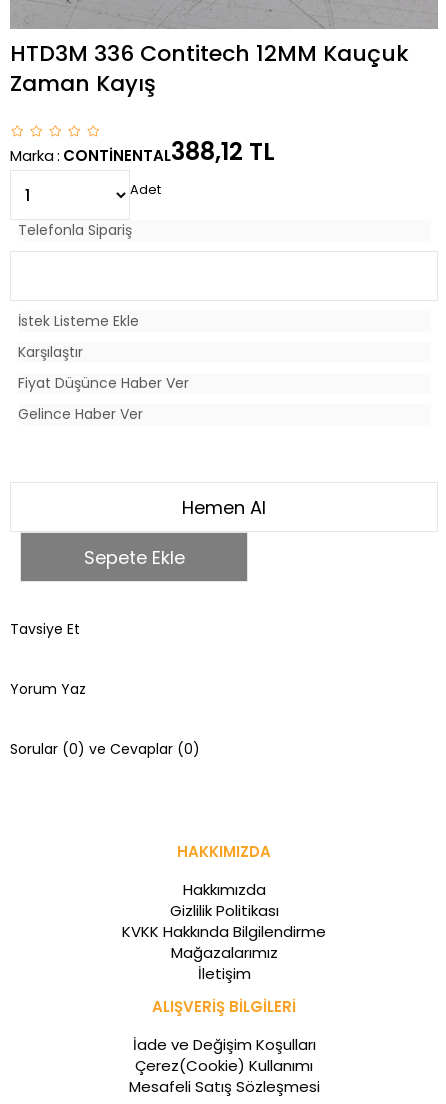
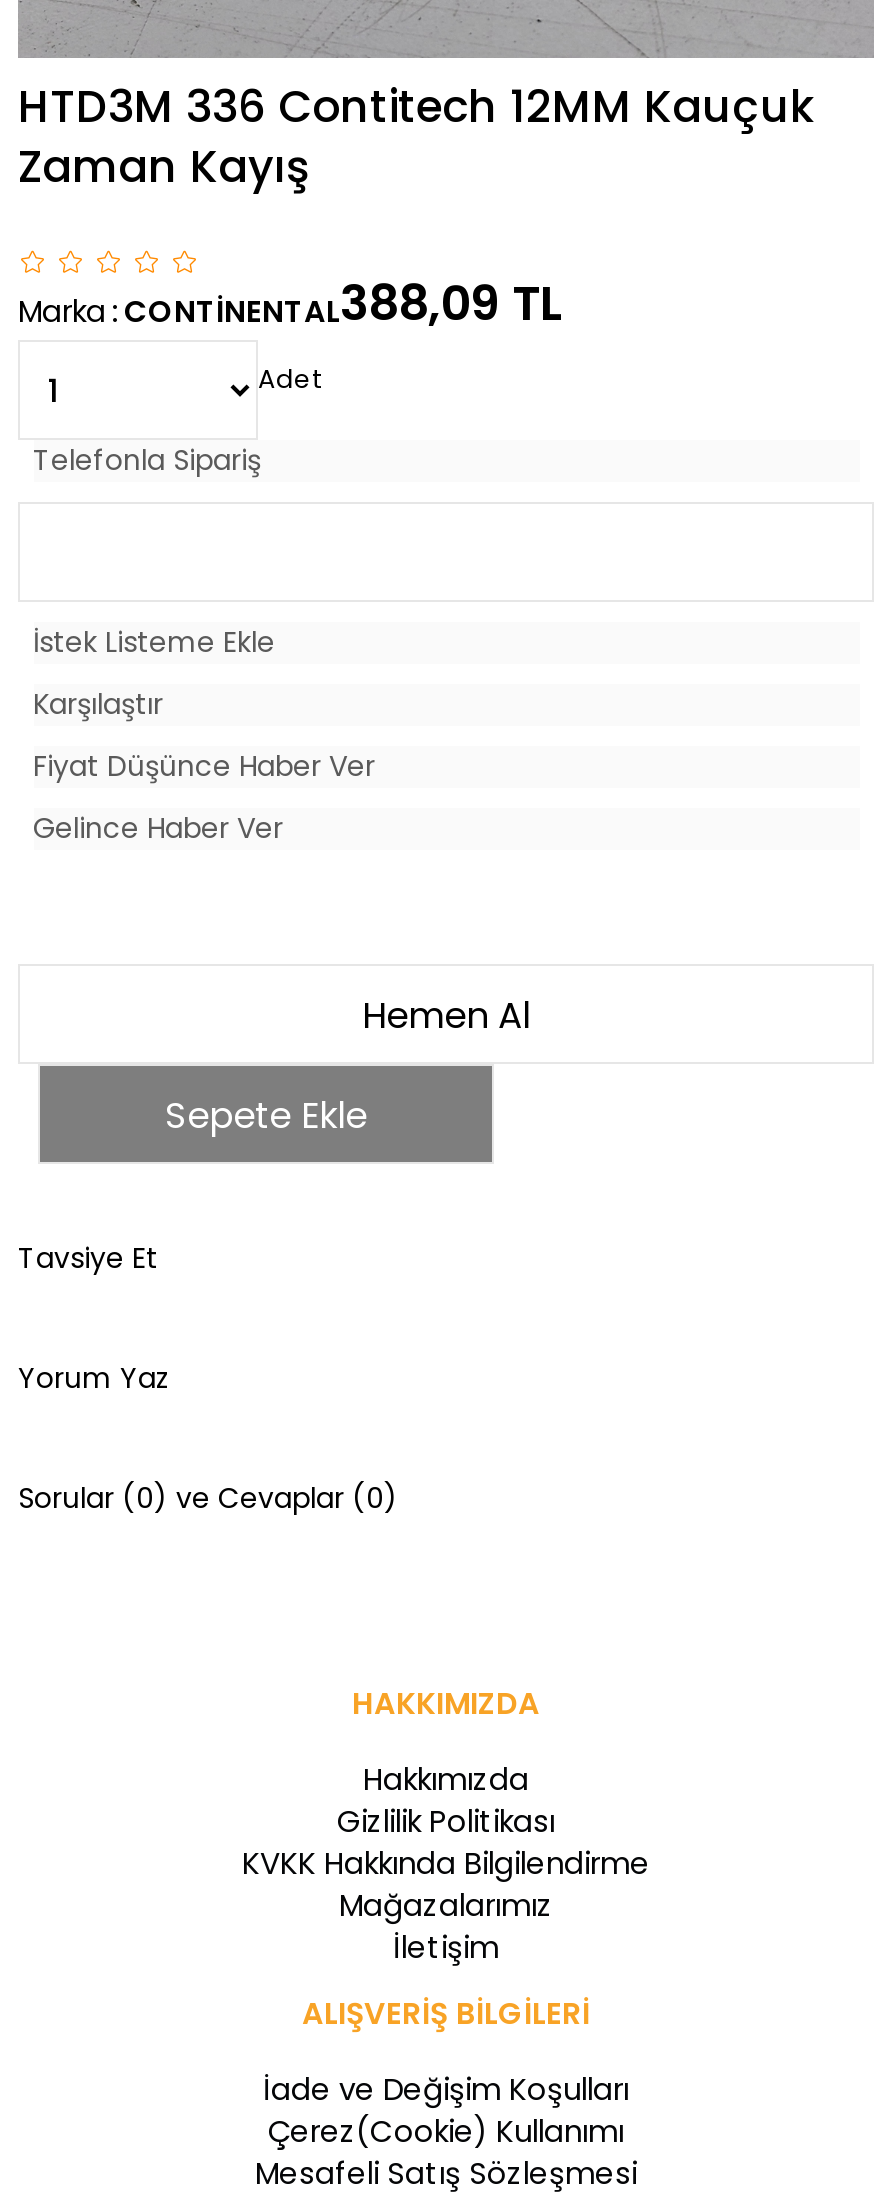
[10,135,275,168] Marka : CONTİNENTAL388,12 TL -> [18,270,564,336] Marka : CONTİNENTAL388,09 TL

